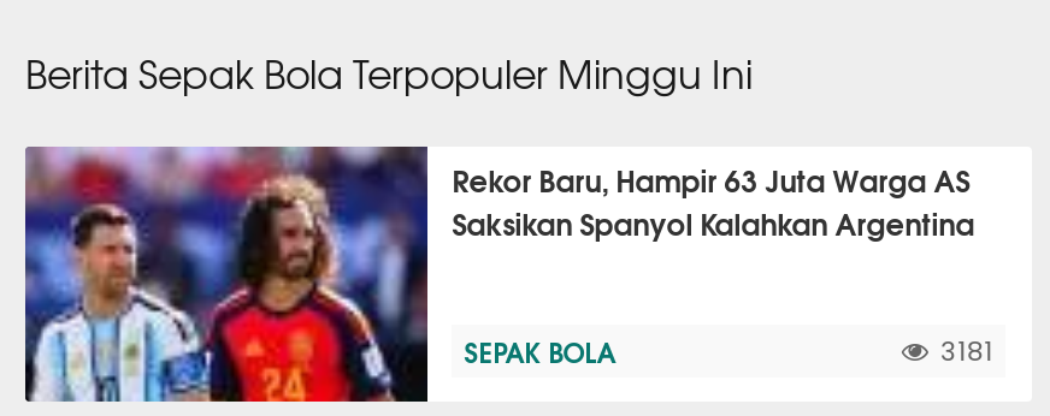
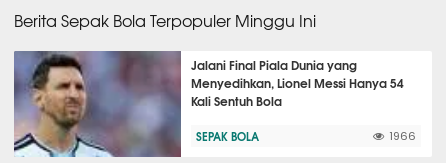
[23,147,975,404] [image] | Rekor Baru, Hampir 63 Juta Warga AS | Saksikan Spanyol Kalahkan Argentina -> [13,50,404,158] [image] | Jalani Final Piala Dunia yang | Menyedihkan, Lionel Messi Hanya 54 | Kali Sentuh Bola
[941,340,994,366] 3181 -> [389,131,416,142] 1966

